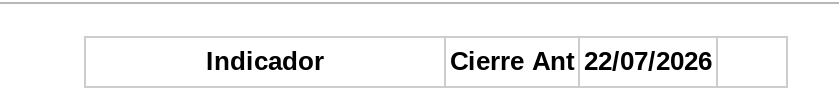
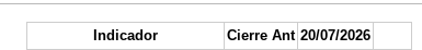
[450,47,712,77] Cierre Ant 22/07/2026 -> [227,27,370,44] Cierre Ant 20/07/2026

